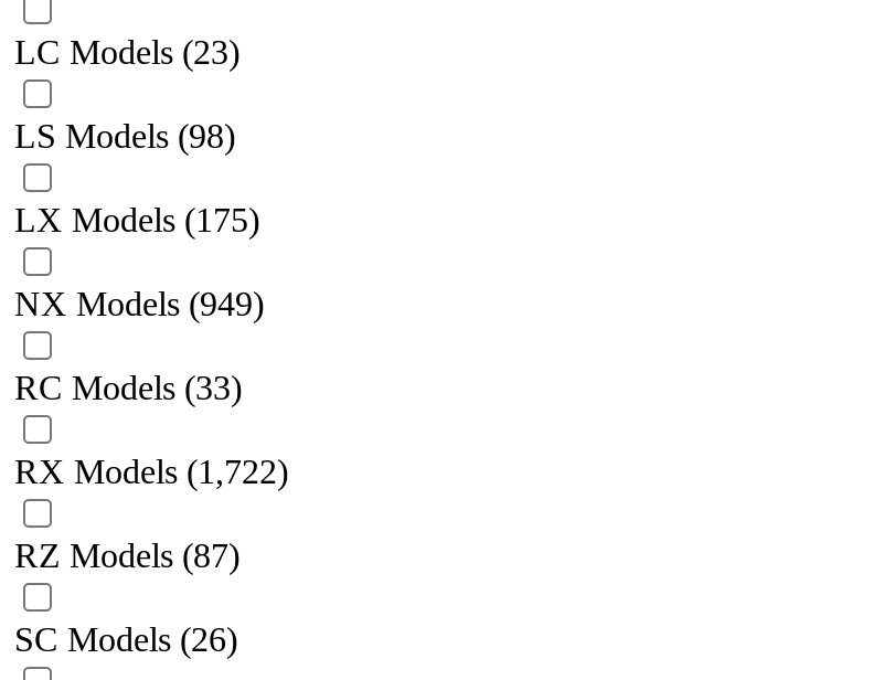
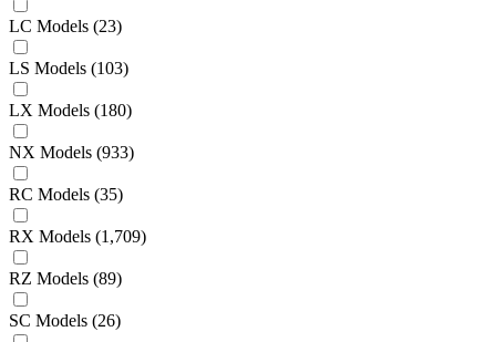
[14,118,235,155] LS Models (98) -> [9,59,128,78] LS Models (103)
[14,202,259,239] LX Models (175) -> [9,101,132,120] LX Models (180)
[14,286,264,323] NX Models (949) -> [9,143,134,162] NX Models (933)
[14,370,242,407] RC Models (33) -> [9,185,123,204] RC Models (35)
[14,453,288,491] RX Models (1,722) -> [9,227,146,246] RX Models (1,709)
[14,537,240,575] RZ Models (87) -> [9,269,122,288] RZ Models (89)

